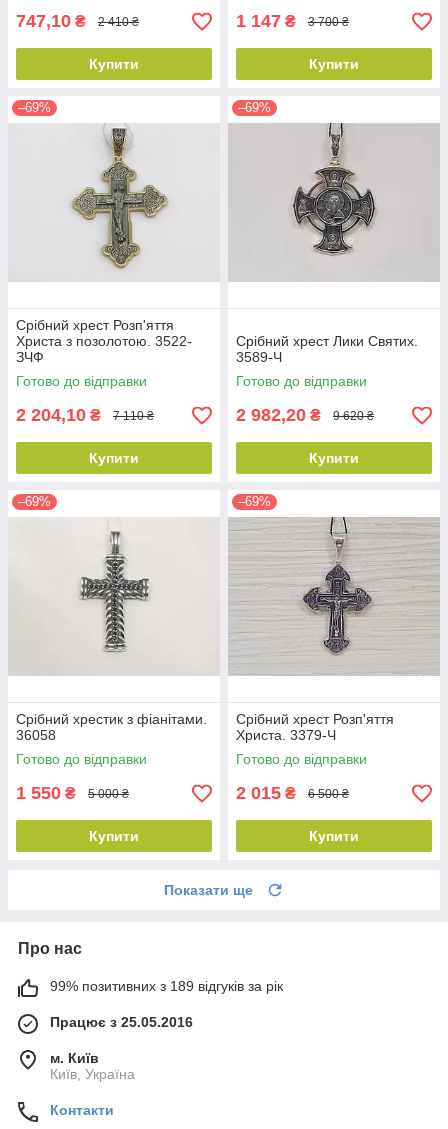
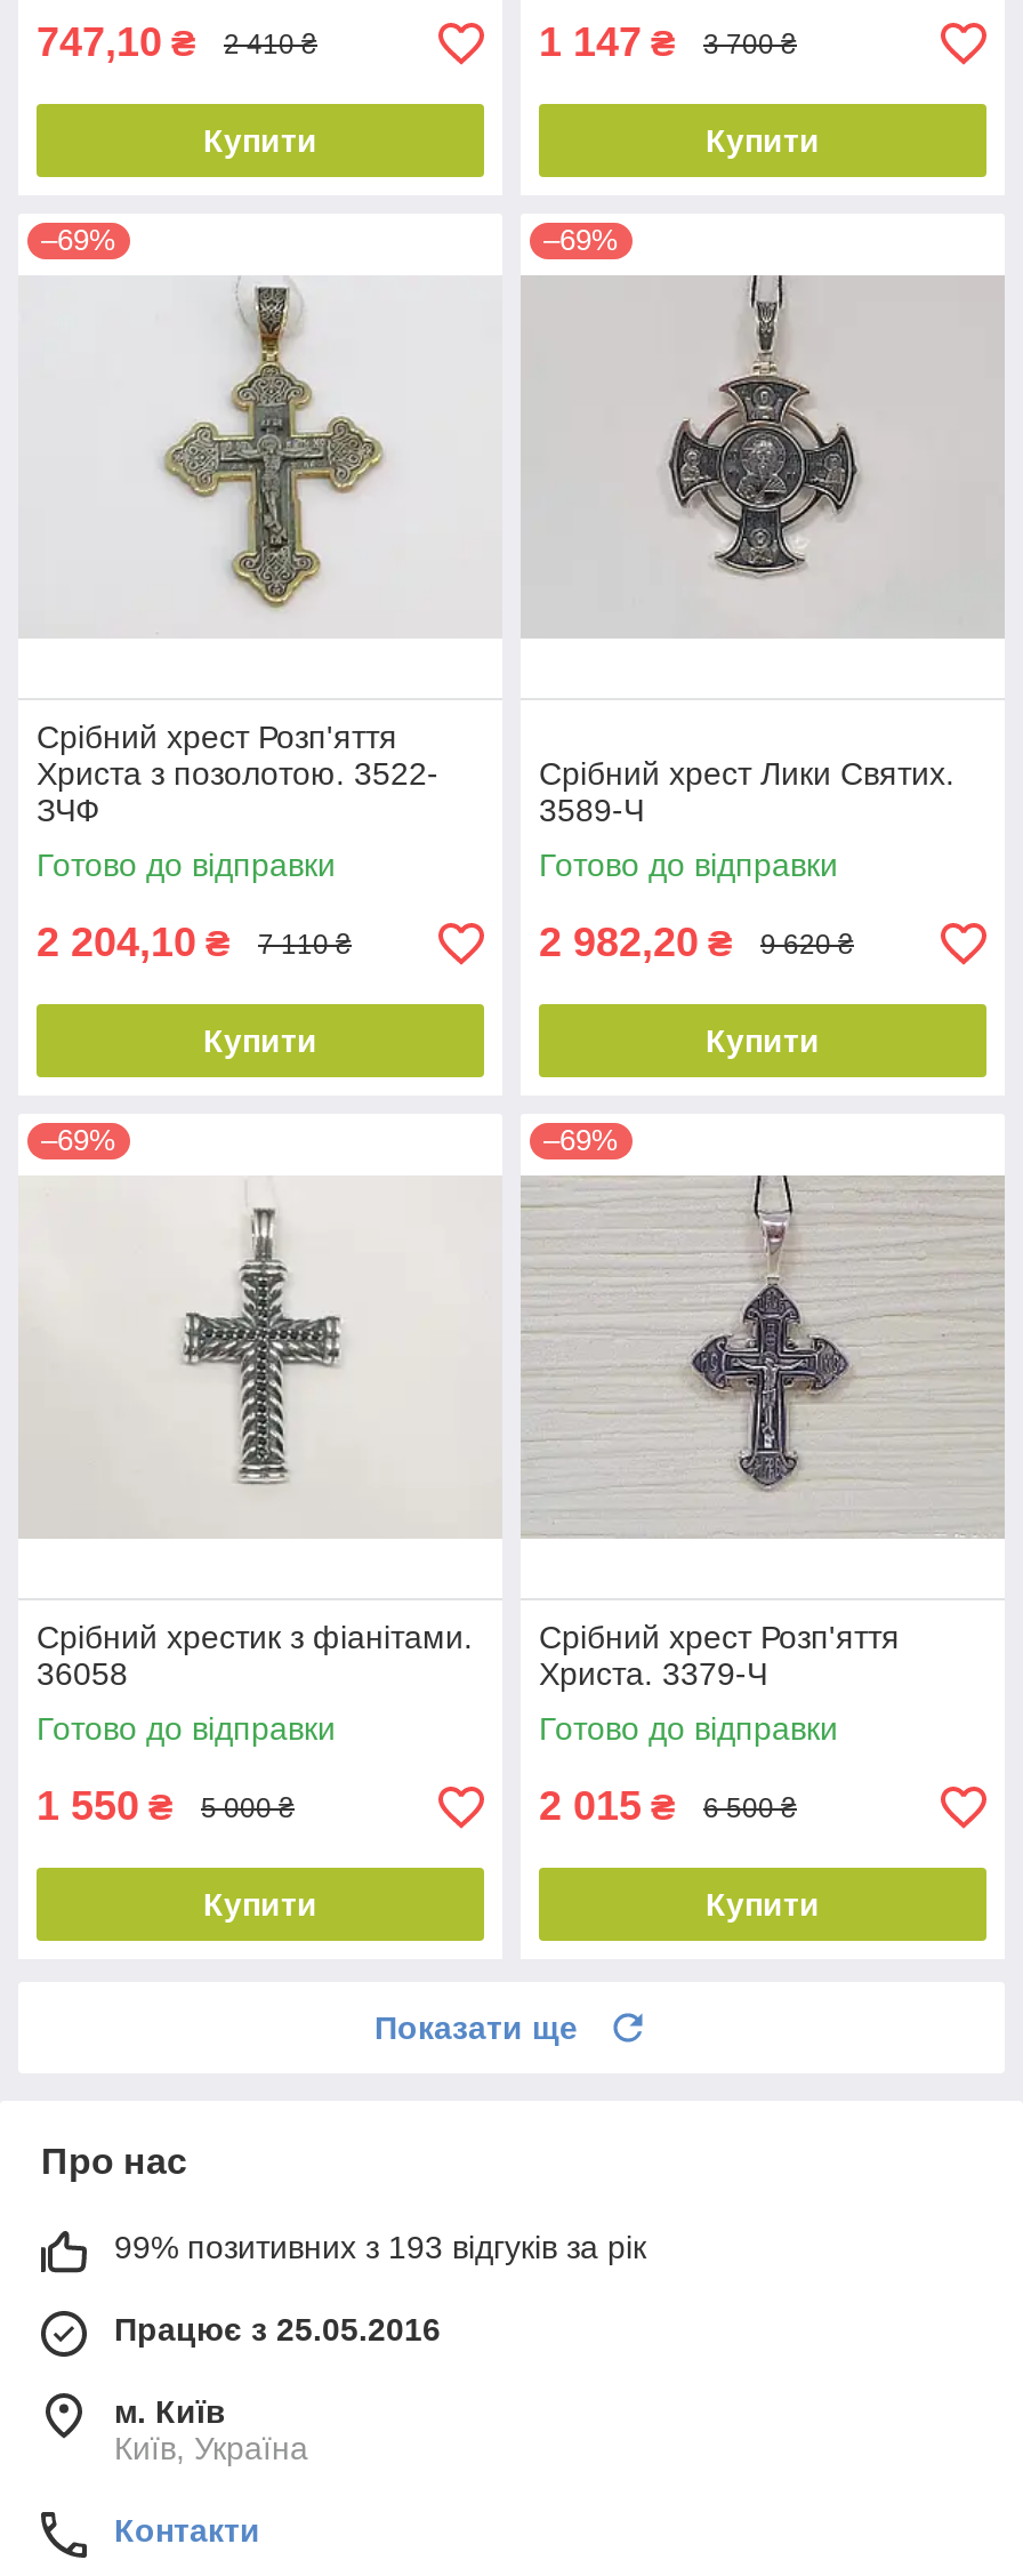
[50,978,283,994] 99% позитивних з 189 відгуків за рік -> [114,2230,646,2266] 99% позитивних з 193 відгуків за рік

